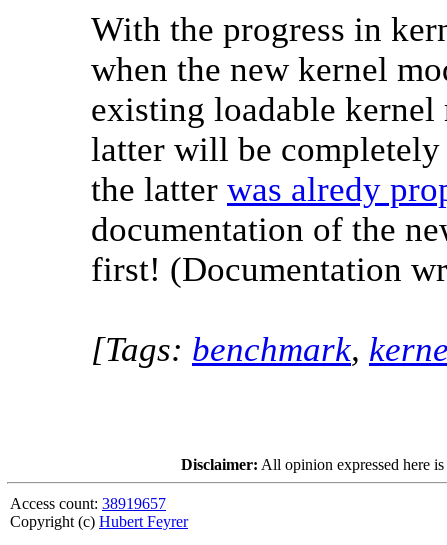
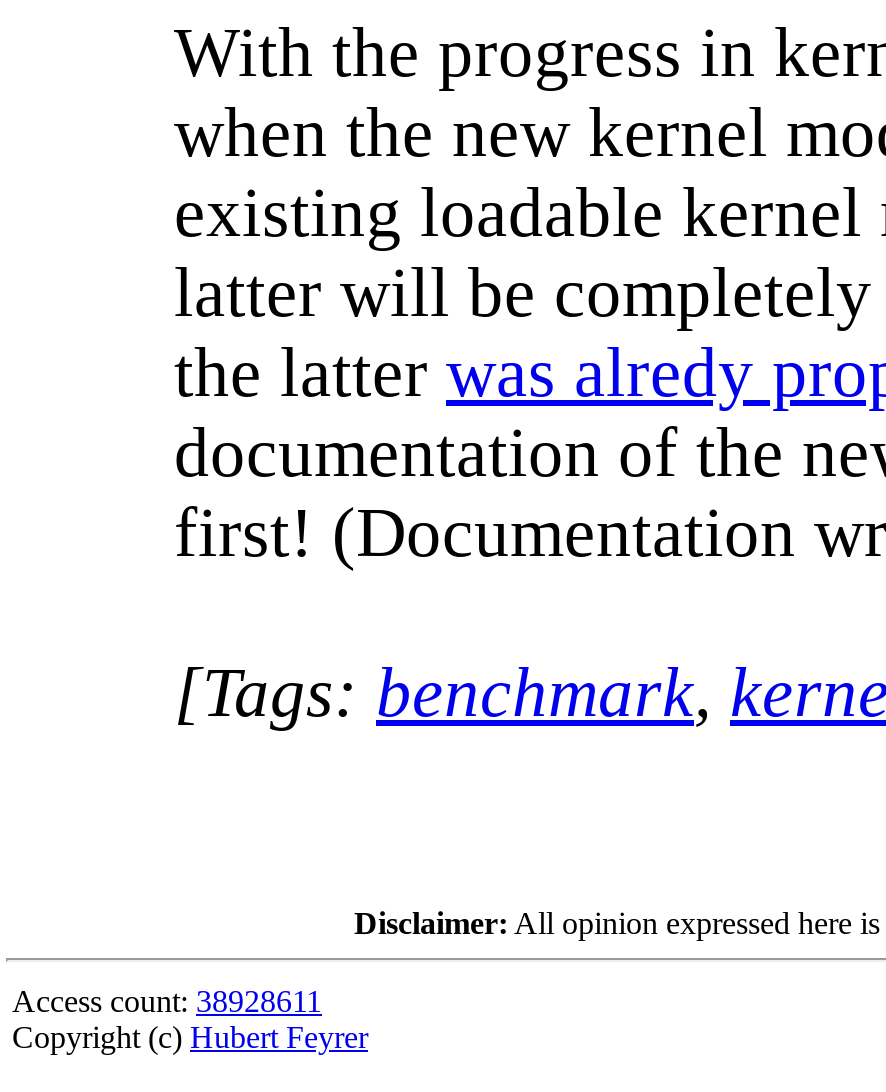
[10,495,166,512] Access count: 38919657 -> [12,984,322,1018] Access count: 38928611

